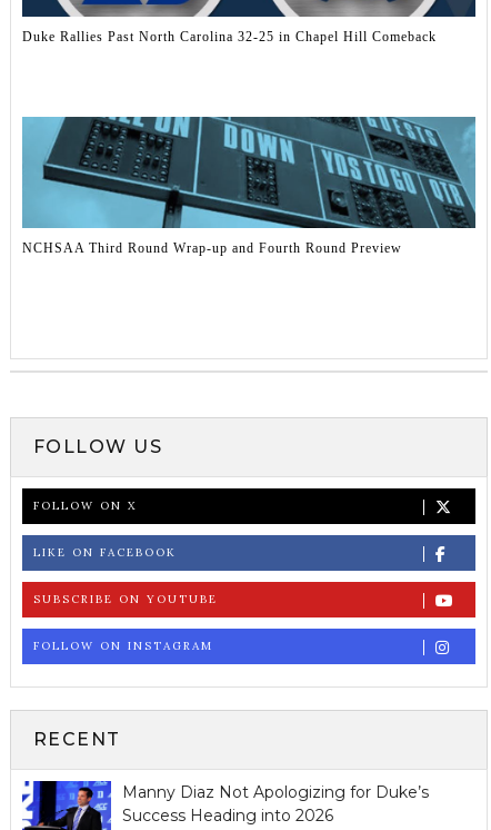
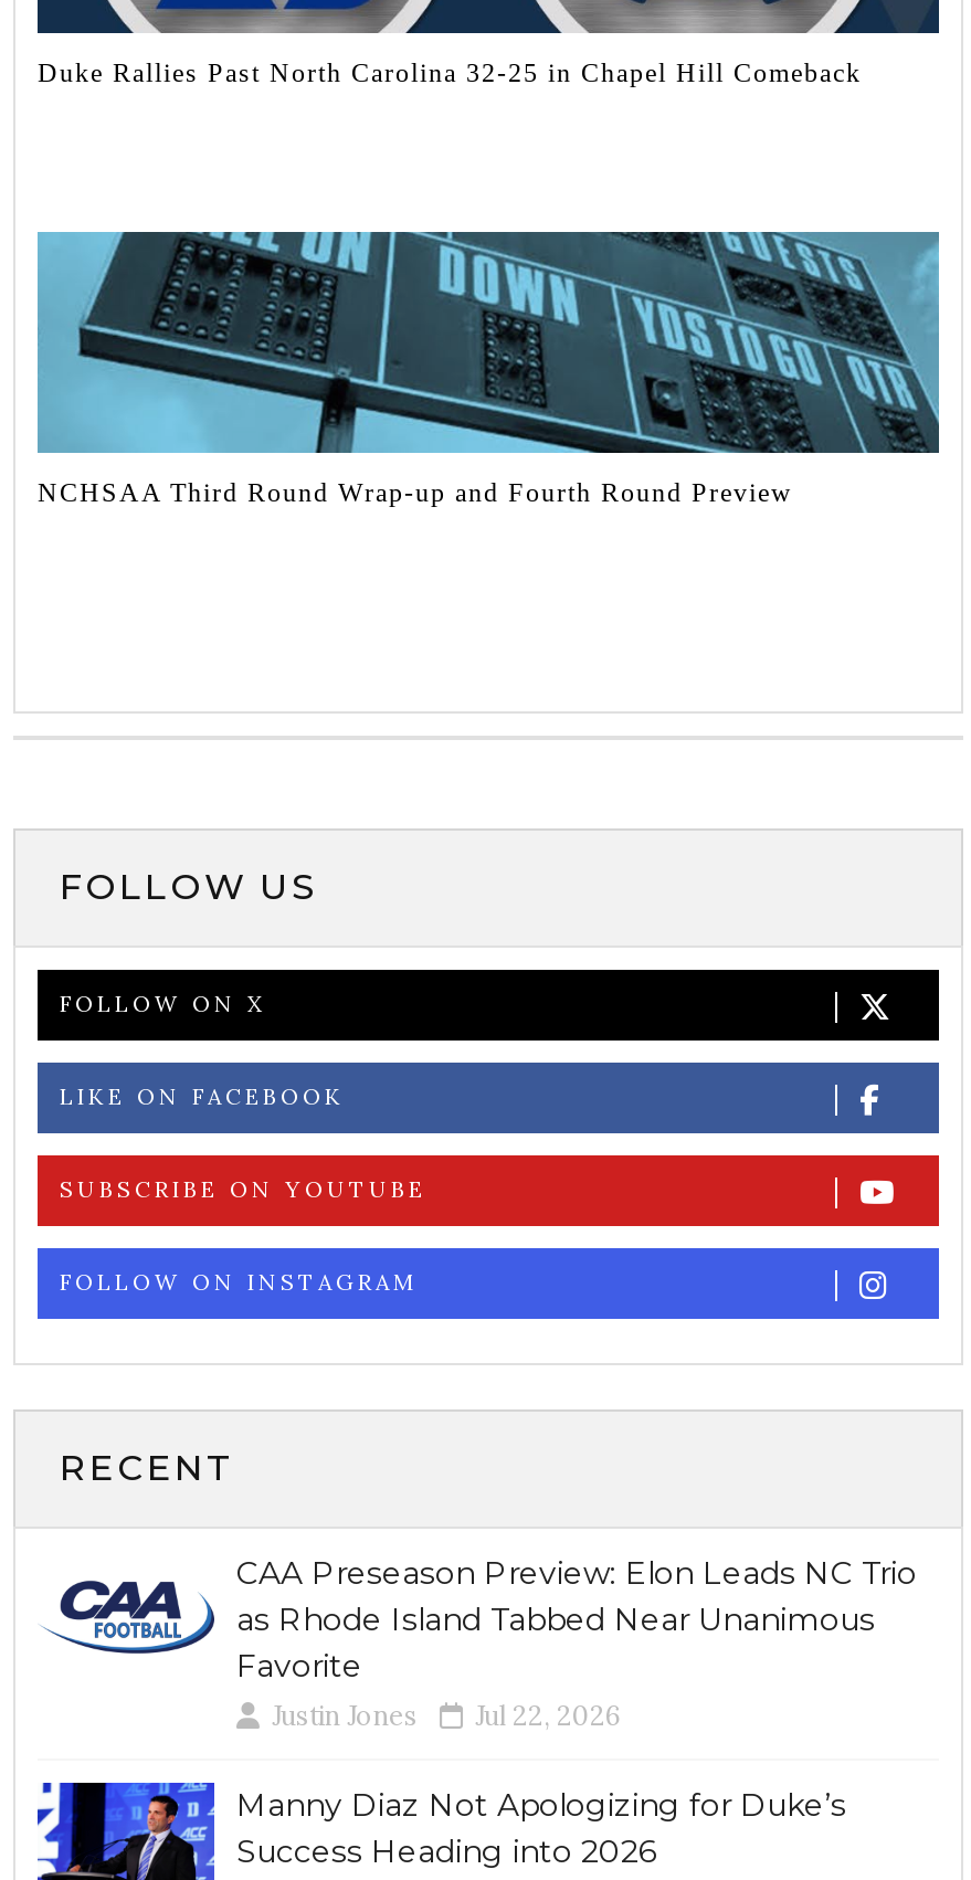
none -> [53,1552,917,1731] [image] | CAA Preseason Preview: Elon Leads NC Trio | as Rhode Island Tabbed Near Unanimous | Favorite | Justin Jones | Jul 22, 2026

